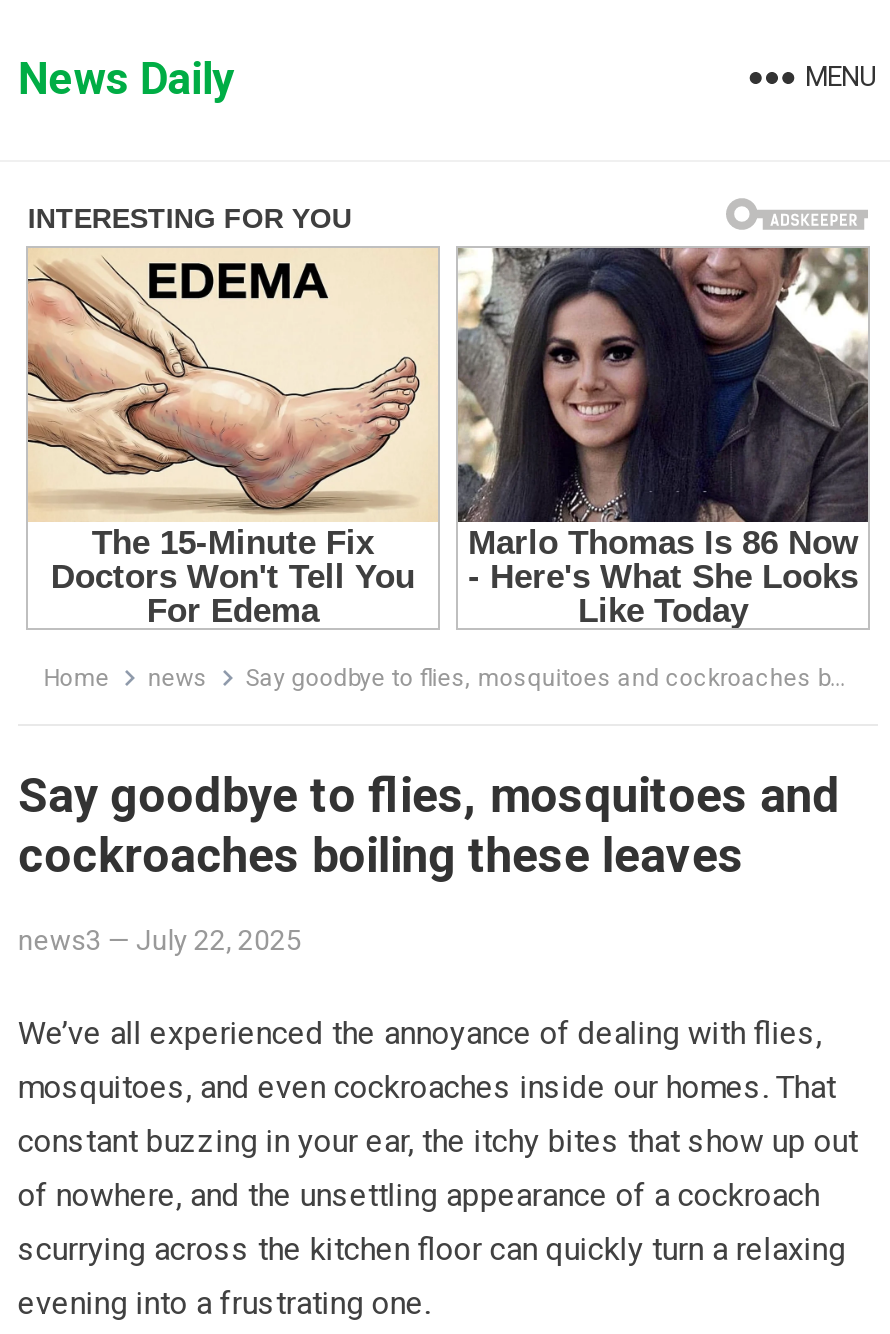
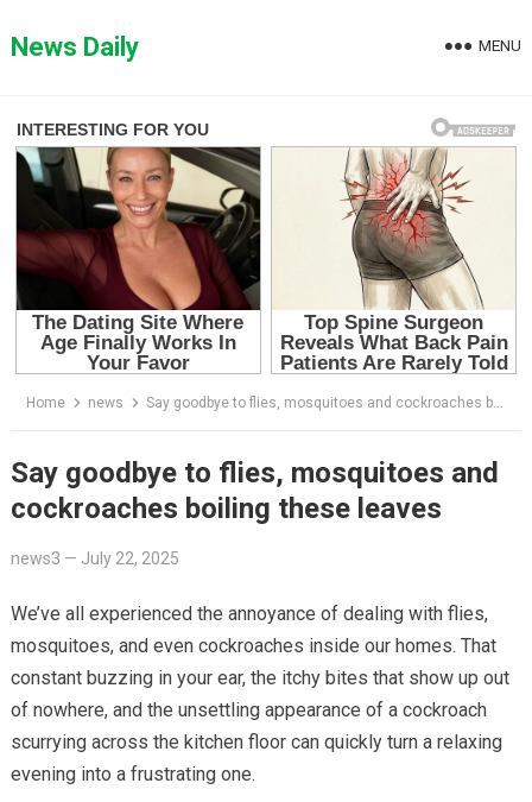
[26,248,438,624] [image] -> [15,146,261,371] [image]
[456,246,870,630] [image] -> [272,147,515,374] [image]

